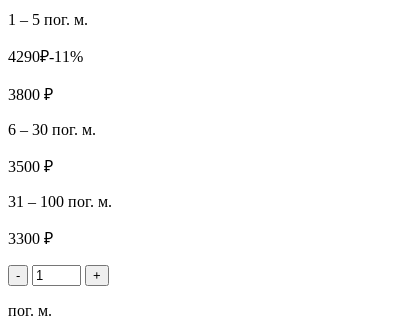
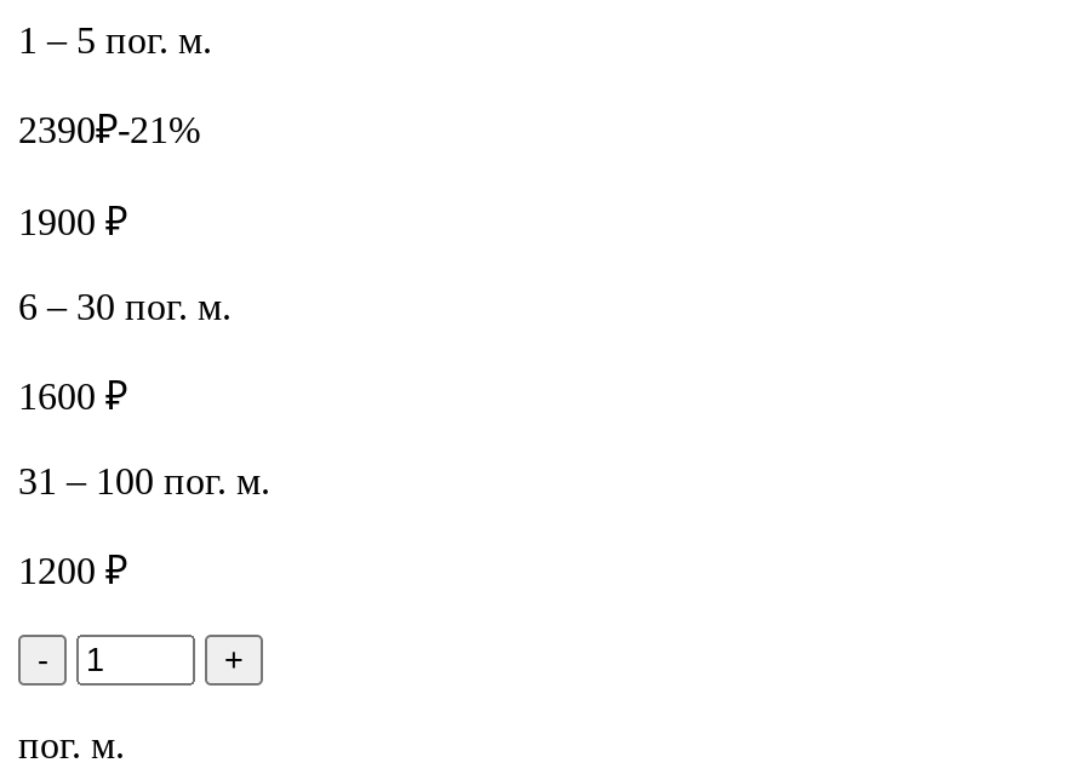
[8,48,83,65] 4290₽-11% -> [18,110,200,151] 2390₽-21%
[8,86,53,103] 3800 ₽ -> [18,202,127,243] 1900 ₽
[8,158,53,175] 3500 ₽ -> [18,376,127,418] 1600 ₽
[8,230,53,247] 3300 ₽ -> [18,551,127,592] 1200 ₽

